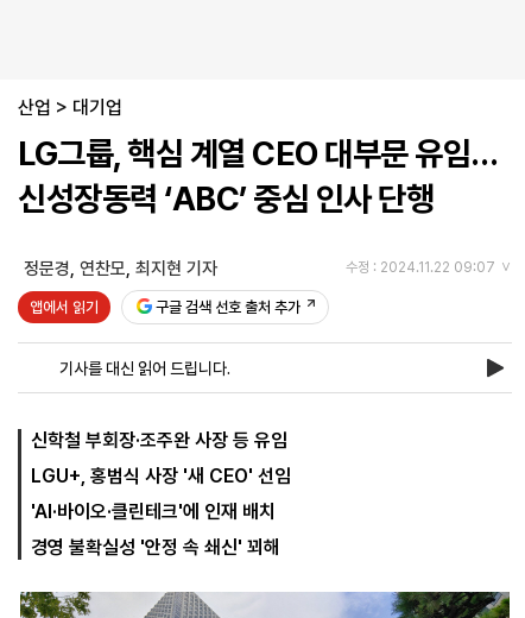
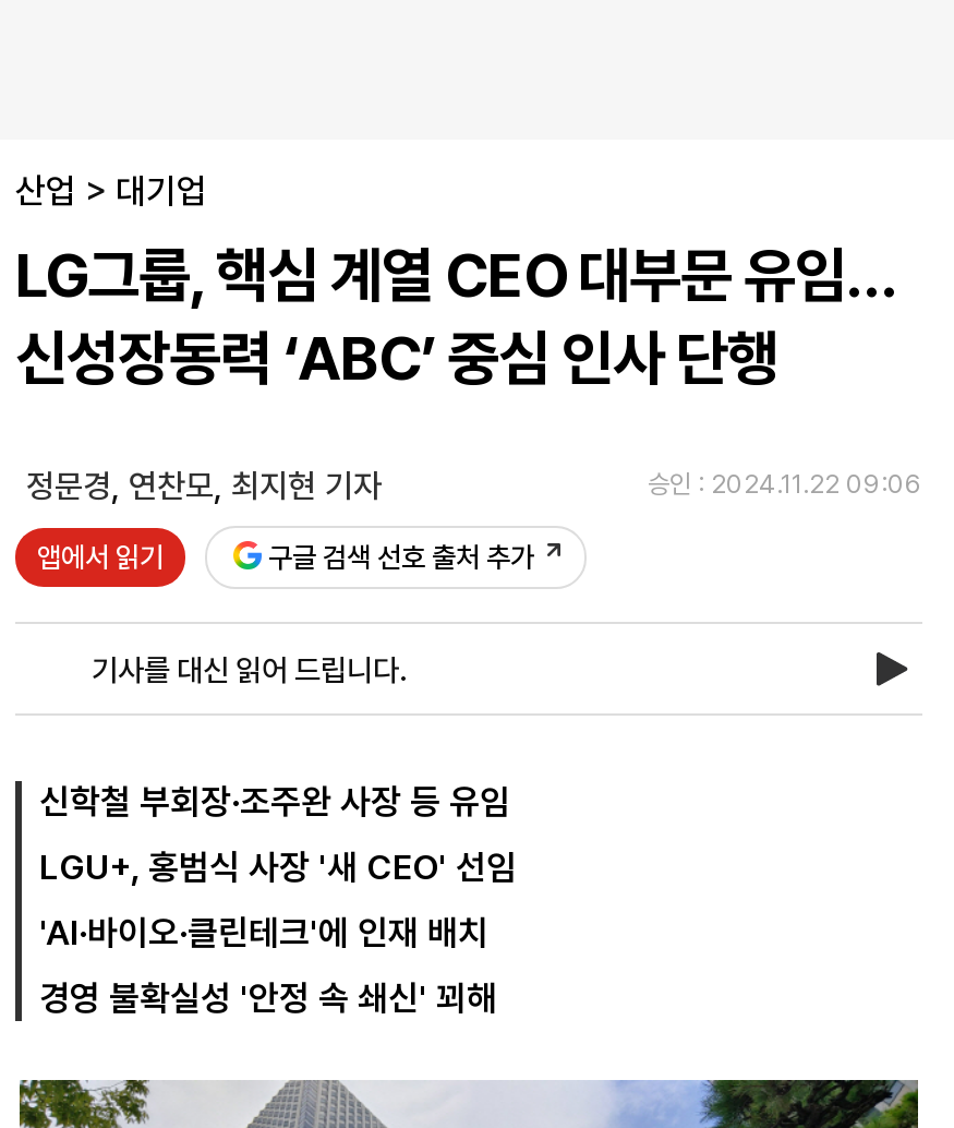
[346,259,495,276] 수정 : 2024.11.22 09:07 -> [648,469,922,500] 승인 : 2024.11.22 09:06

